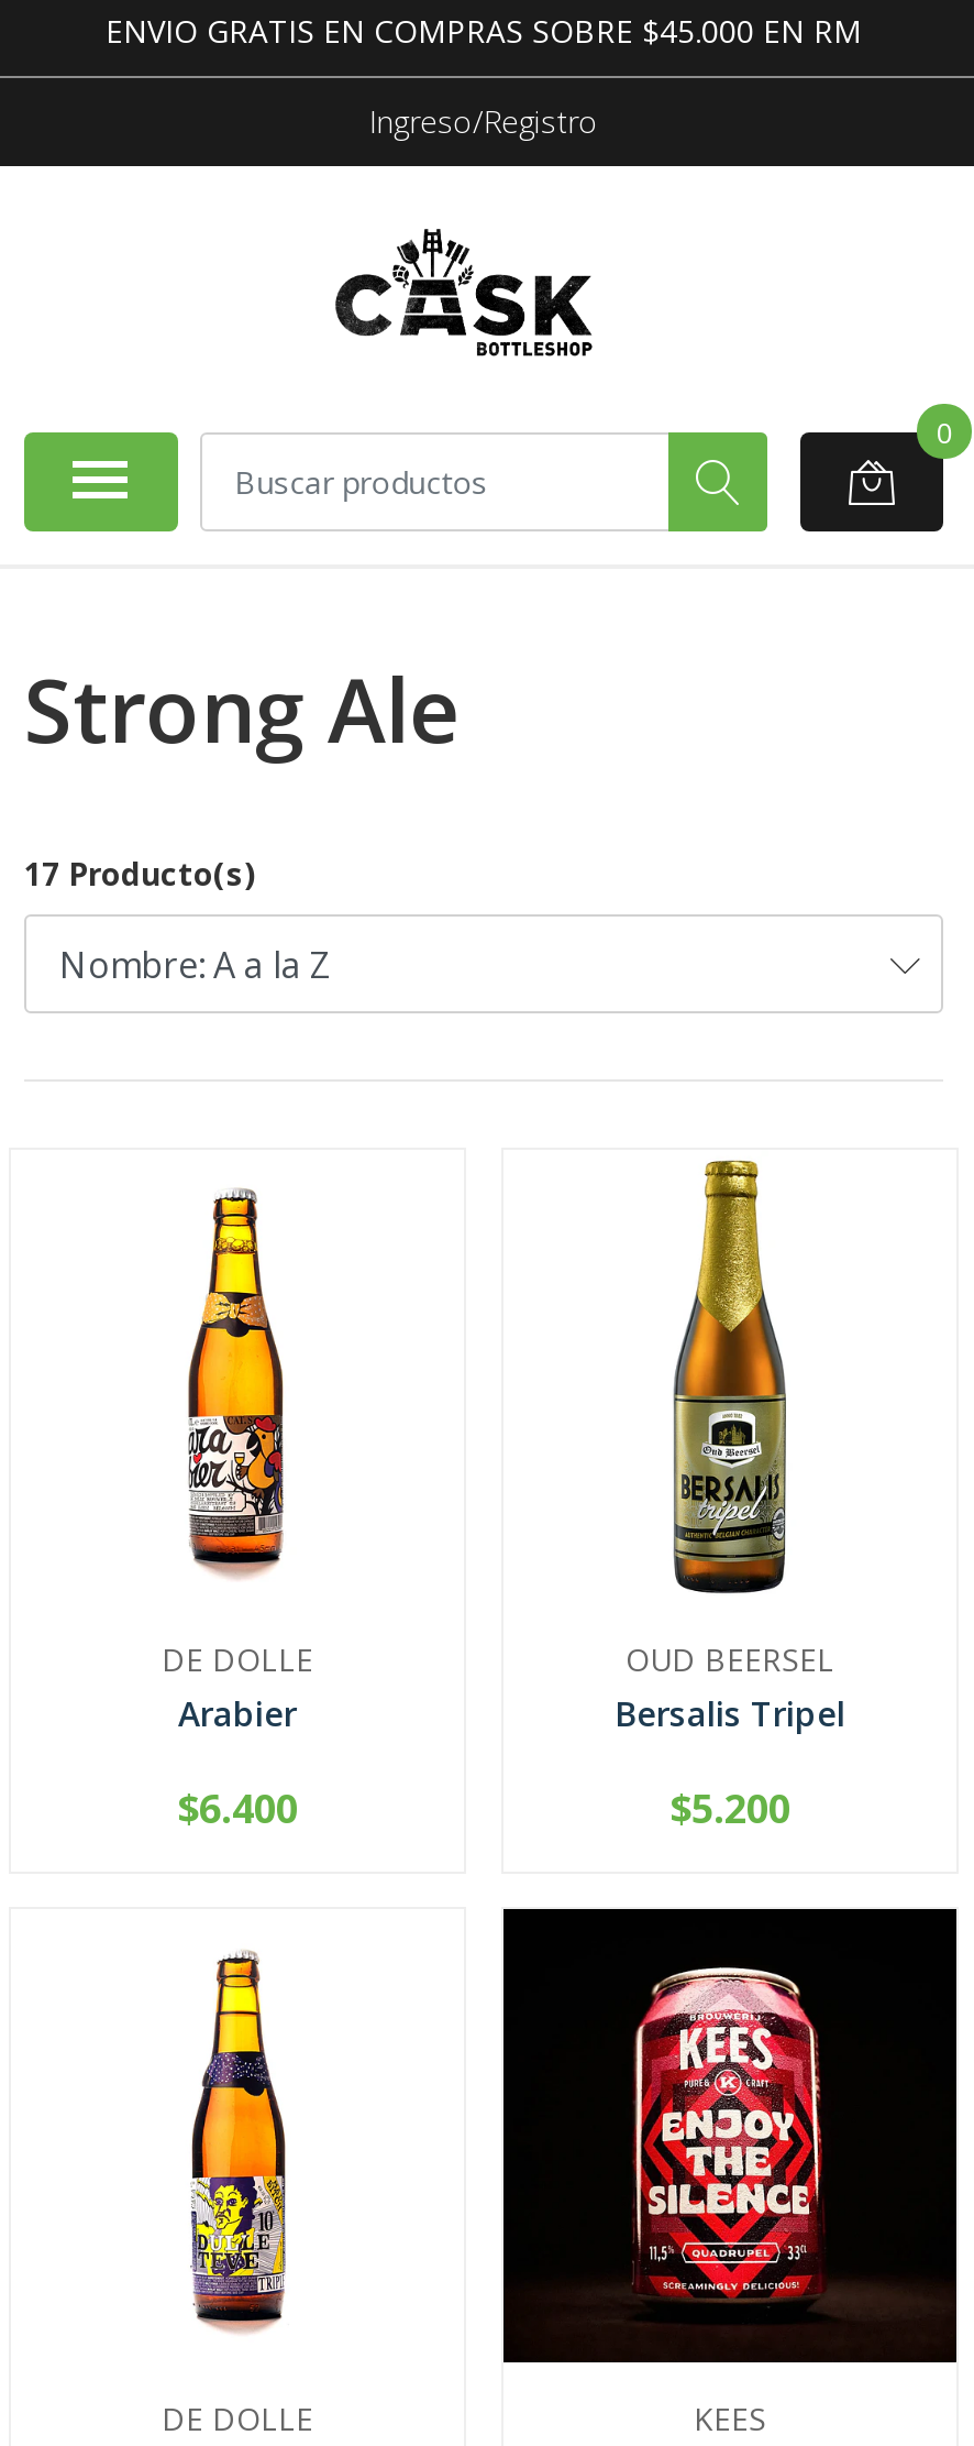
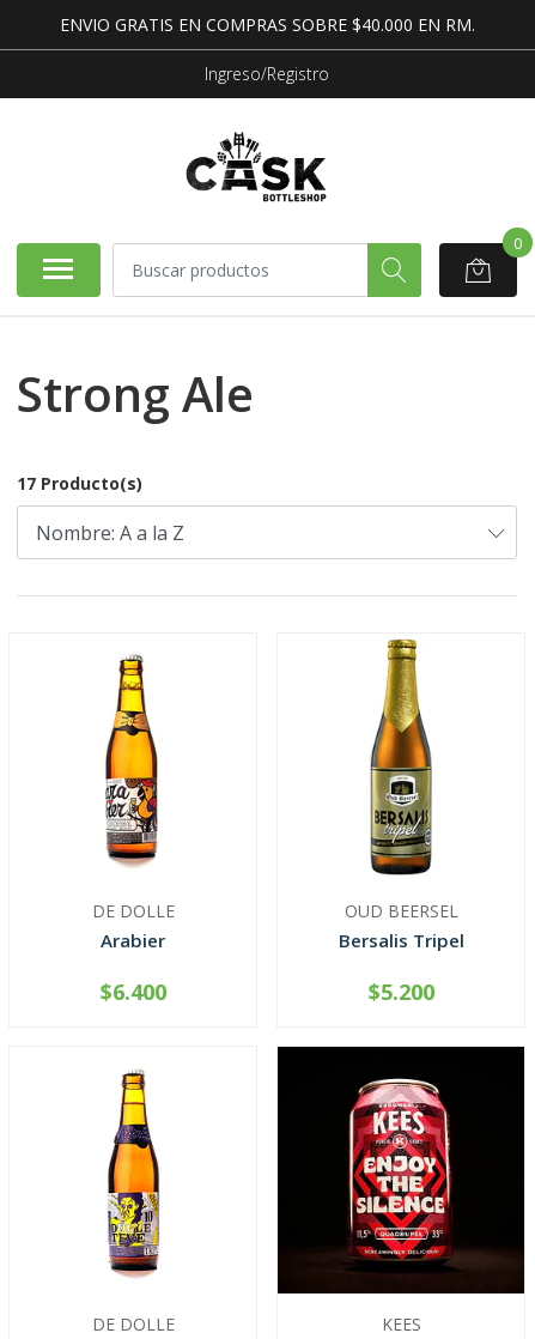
[106,10,862,52] ENVIO GRATIS EN COMPRAS SOBRE $45.000 EN RM -> [59,13,475,36] ENVIO GRATIS EN COMPRAS SOBRE $40.000 EN RM.

